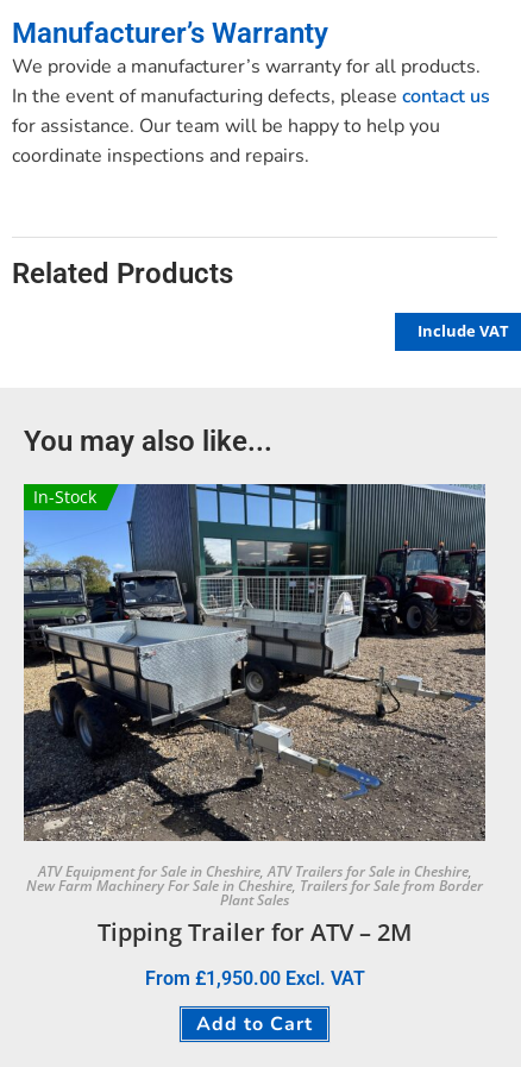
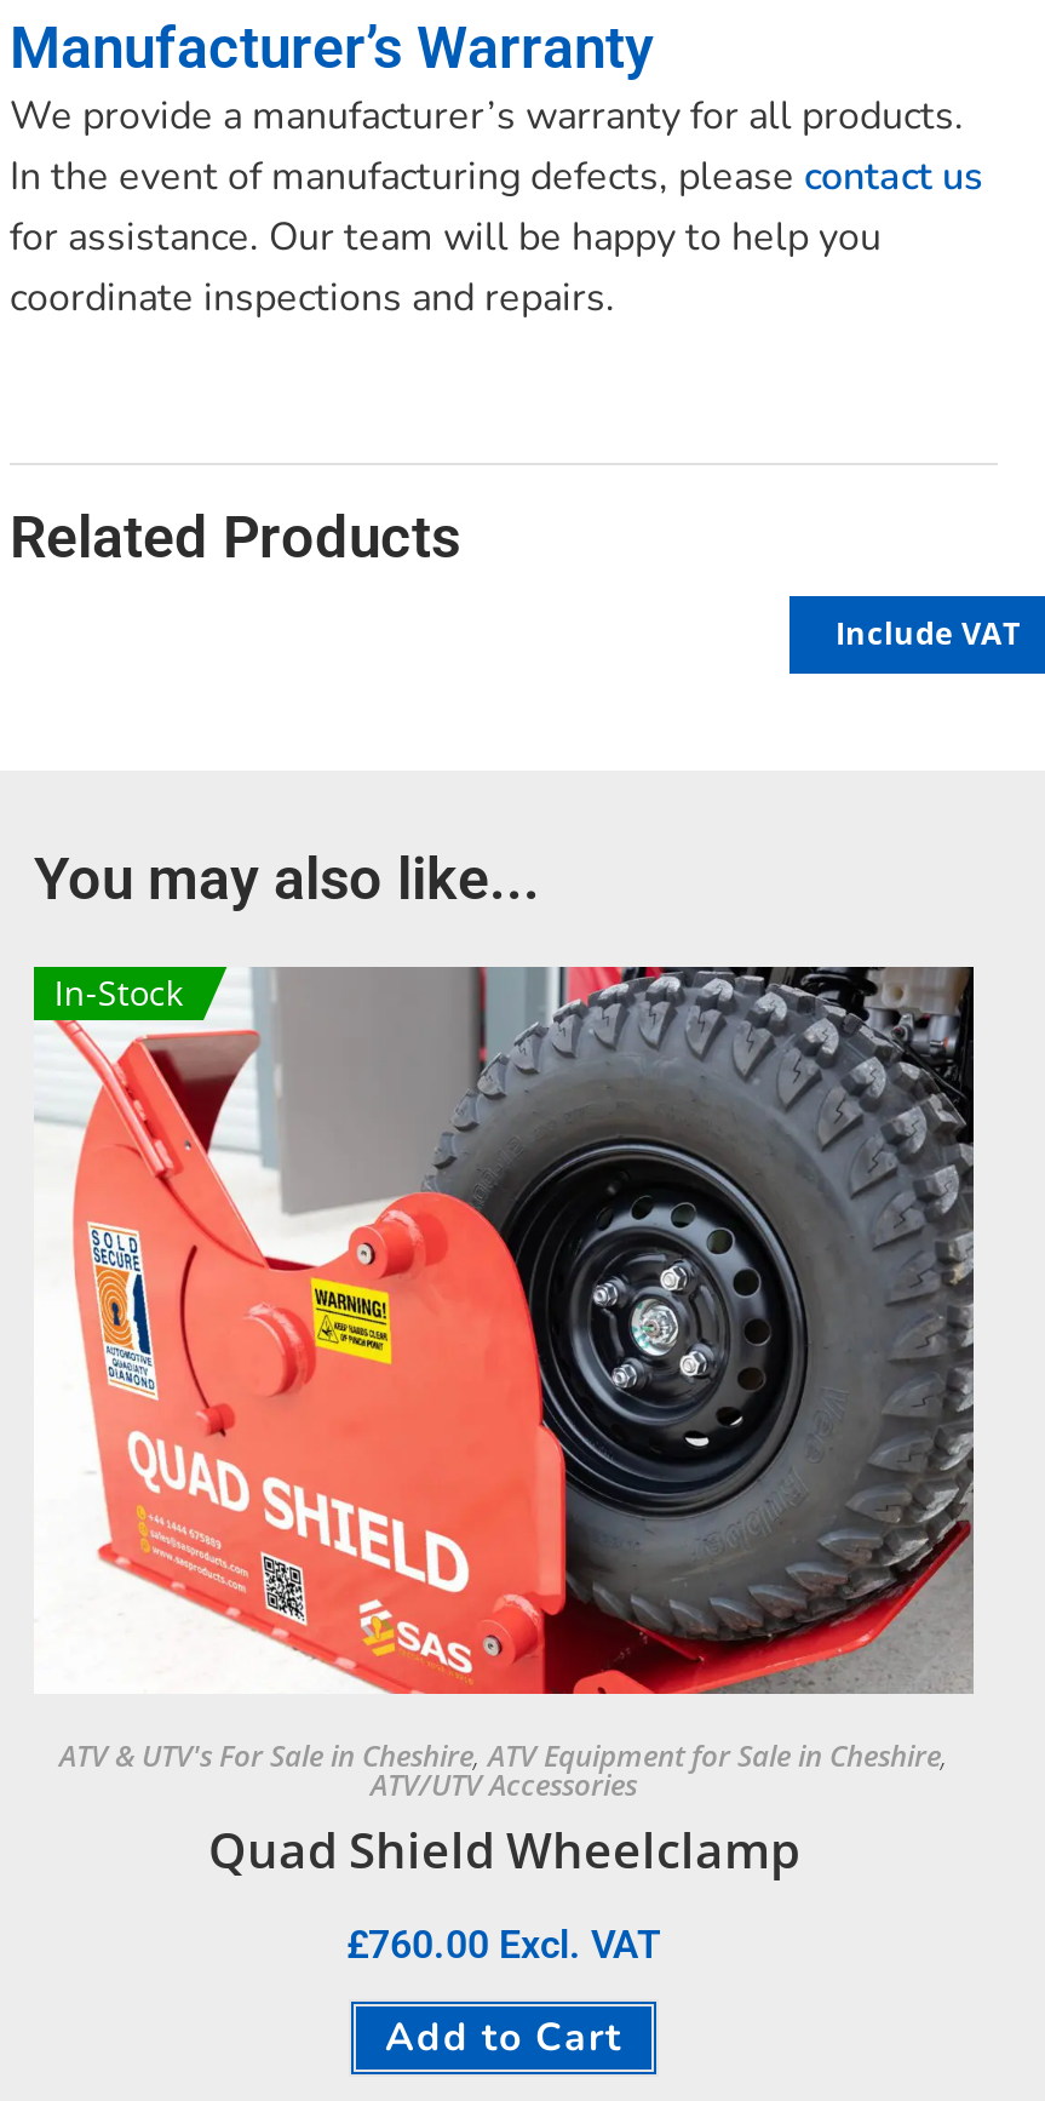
[23,483,487,948] [image] | ATV Equipment for Sale in Cheshire, ATV Trailers for Sale in Cheshire, | New Farm Machinery For Sale in Cheshire, Trailers for Sale from Border | Plant Sales | Tipping Trailer for ATV – 2M -> [34,966,976,1882] [image] | ATV & UTV's For Sale in Cheshire, ATV Equipment for Sale in Cheshire, | ATV/UTV Accessories | Quad Shield Wheelclamp
[145,967,365,990] From £1,950.00 Excl. VAT -> [346,1921,661,1967] £760.00 Excl. VAT

